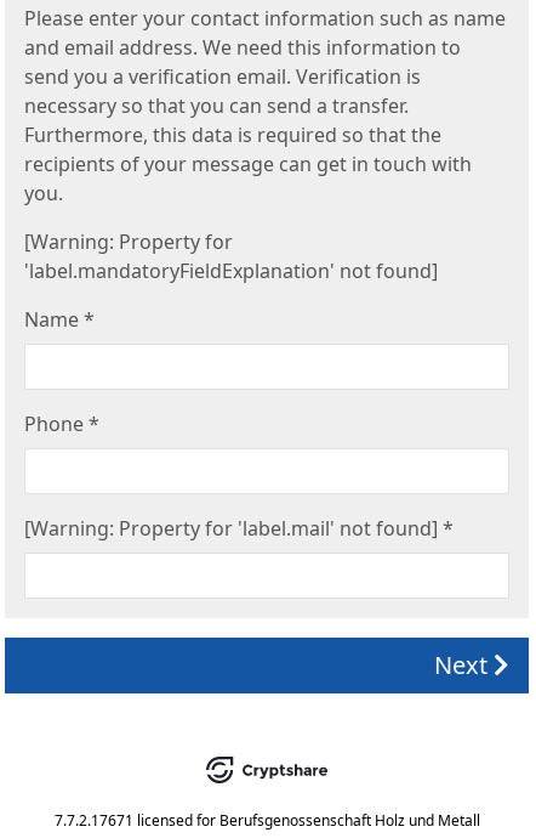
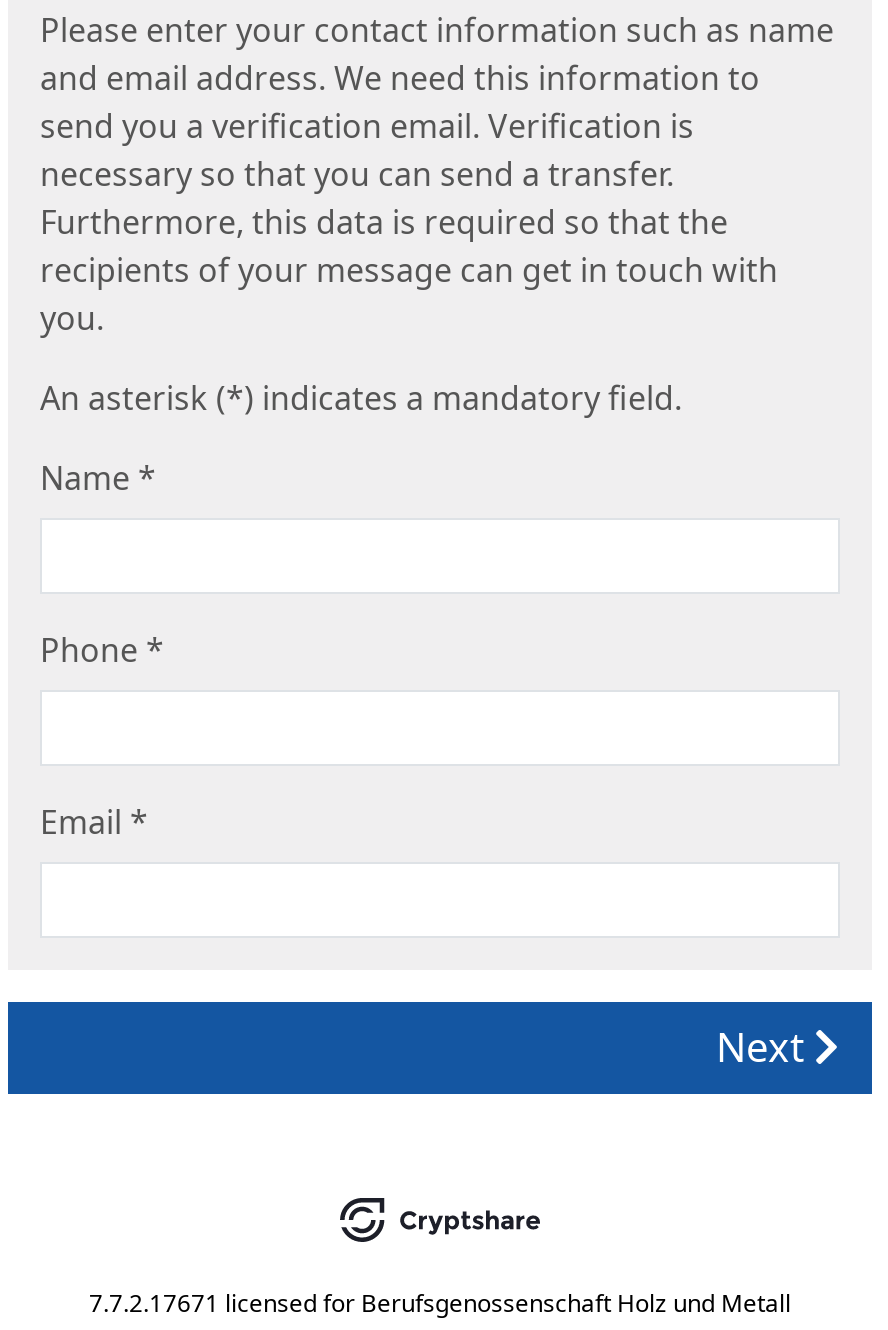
[24,228,438,284] [Warning: Property for | 'label.mandatoryFieldExplanation' not found] -> [40,376,682,420] An asterisk (*) indicates a mandatory field.
[24,515,454,542] [Warning: Property for 'label.mail' not found] * -> [40,800,148,844] Email *

